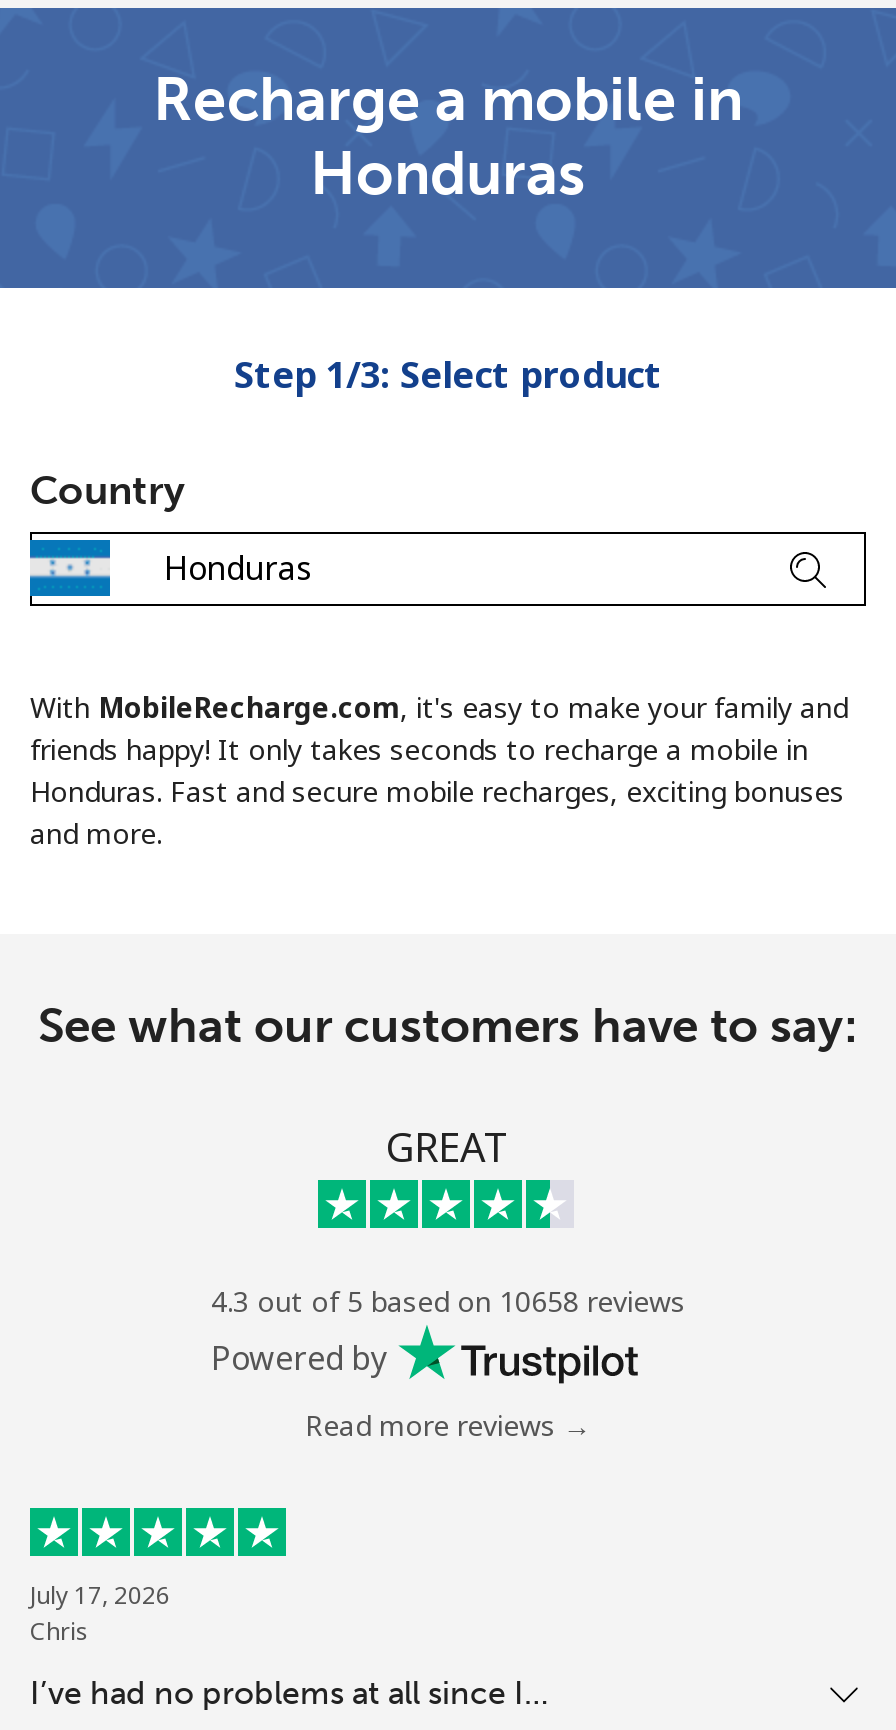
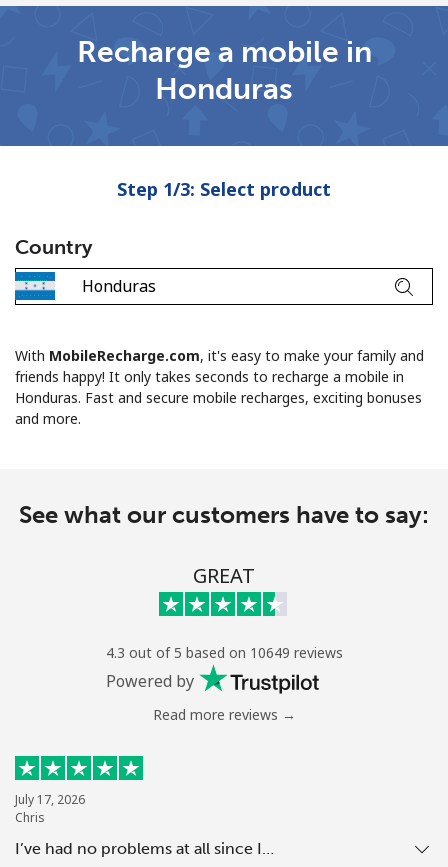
[211,1282,685,1320] 4.3 out of 5 based on 10658 reviews -> [105,643,342,662] 4.3 out of 5 based on 10649 reviews

